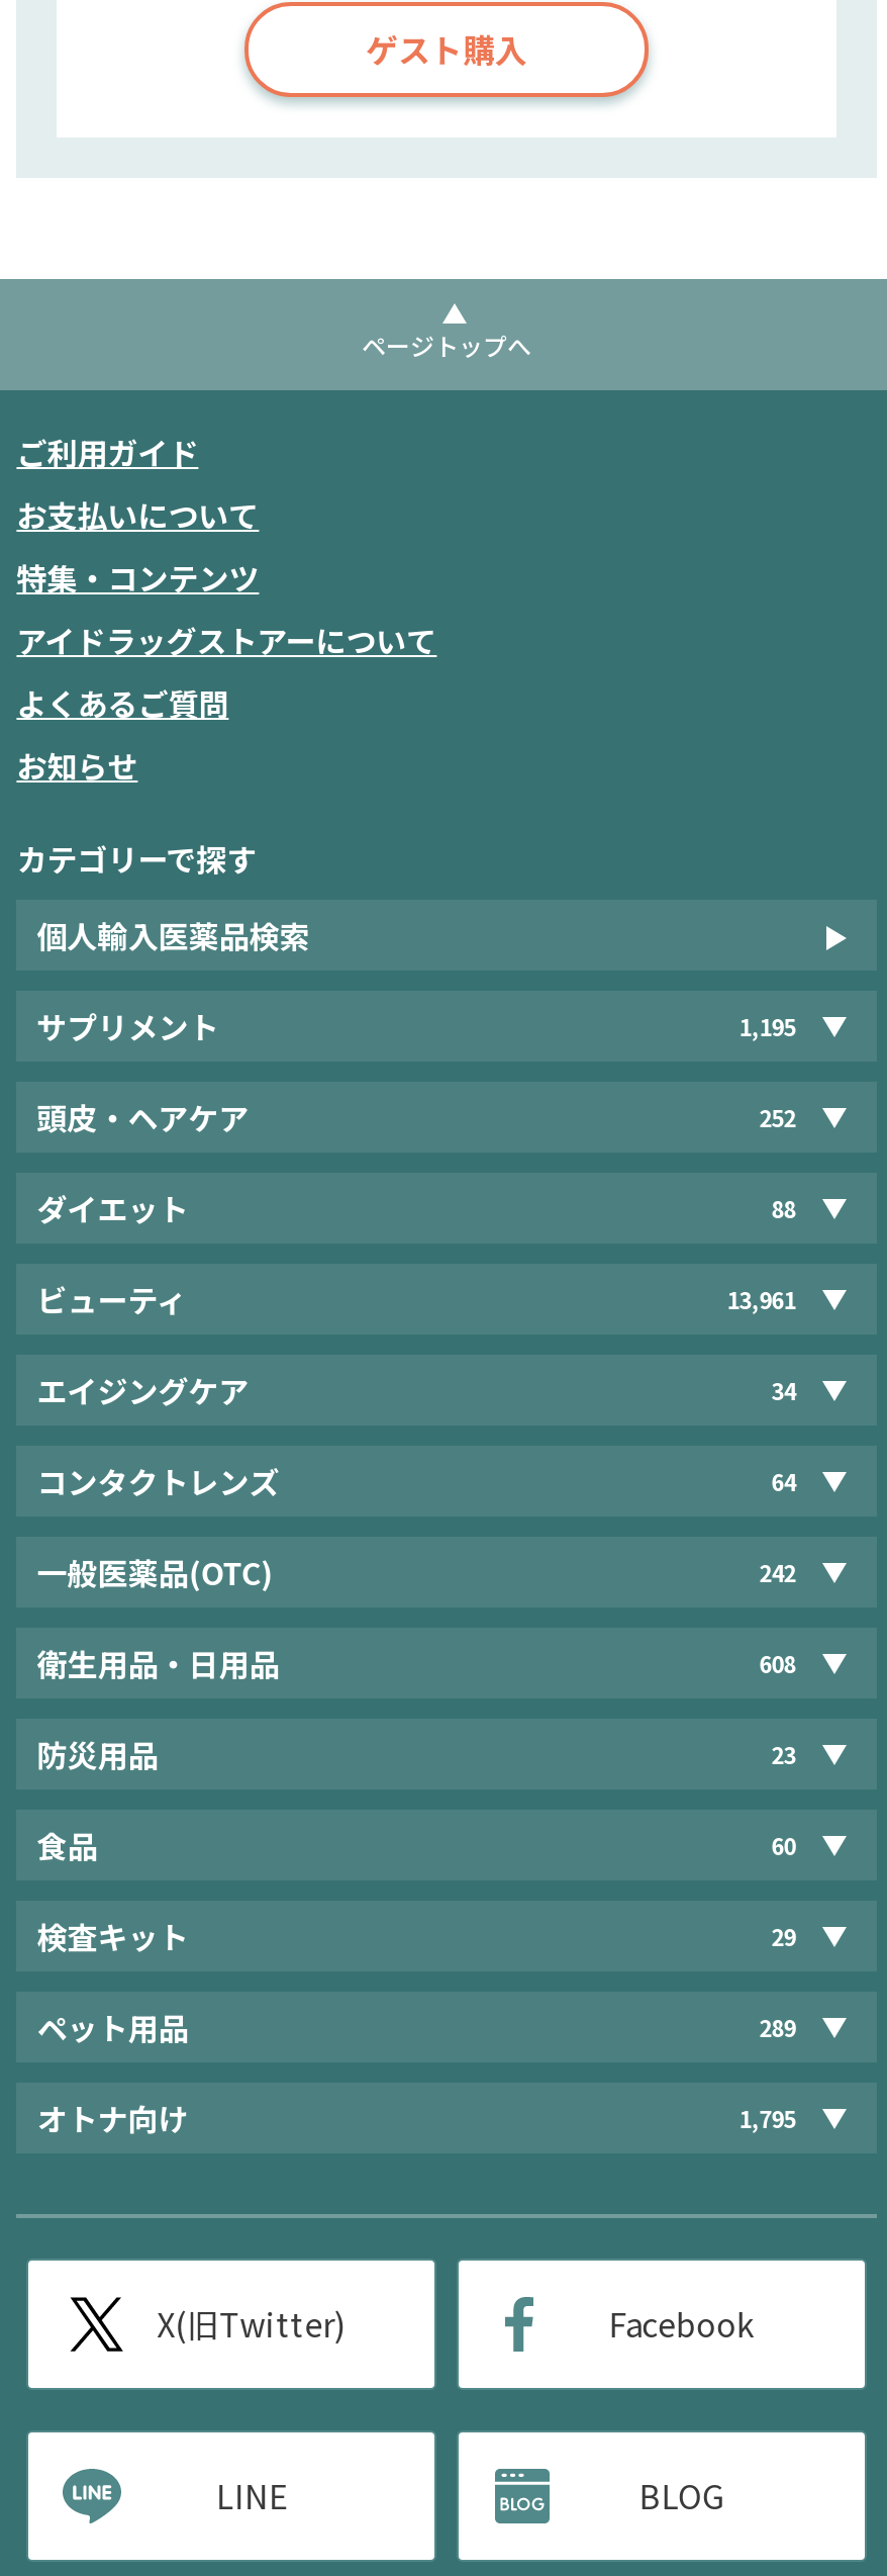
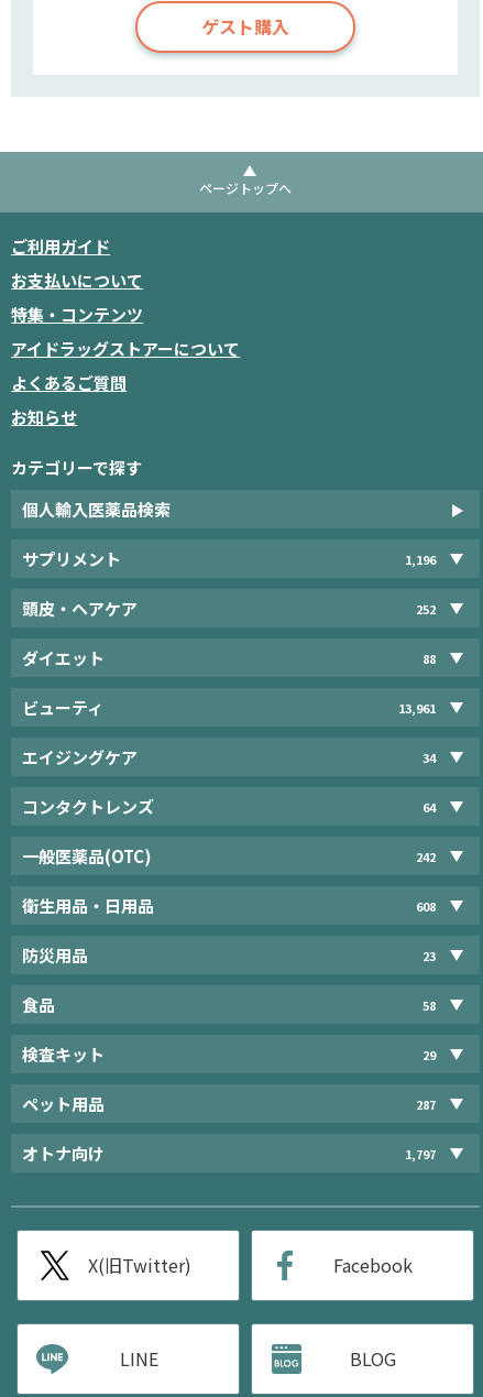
[739,1009,796,1041] 1,195 -> [405,549,435,567] 1,196
[771,1828,796,1860] 60 -> [422,995,435,1013] 58
[759,2010,796,2042] 289 -> [416,1094,435,1112] 287
[739,2101,796,2133] 1,795 -> [405,1144,435,1161] 1,797

